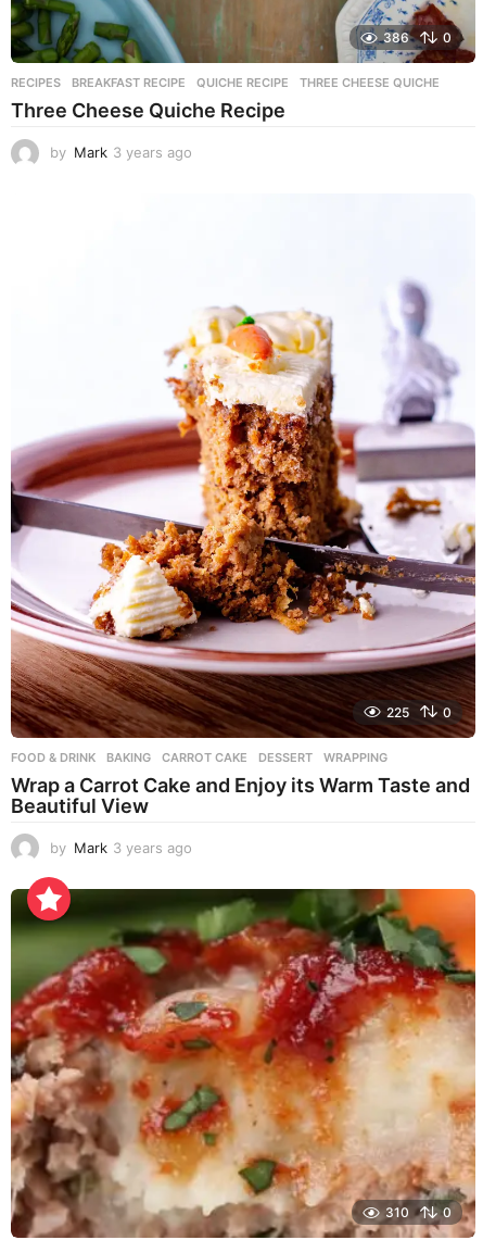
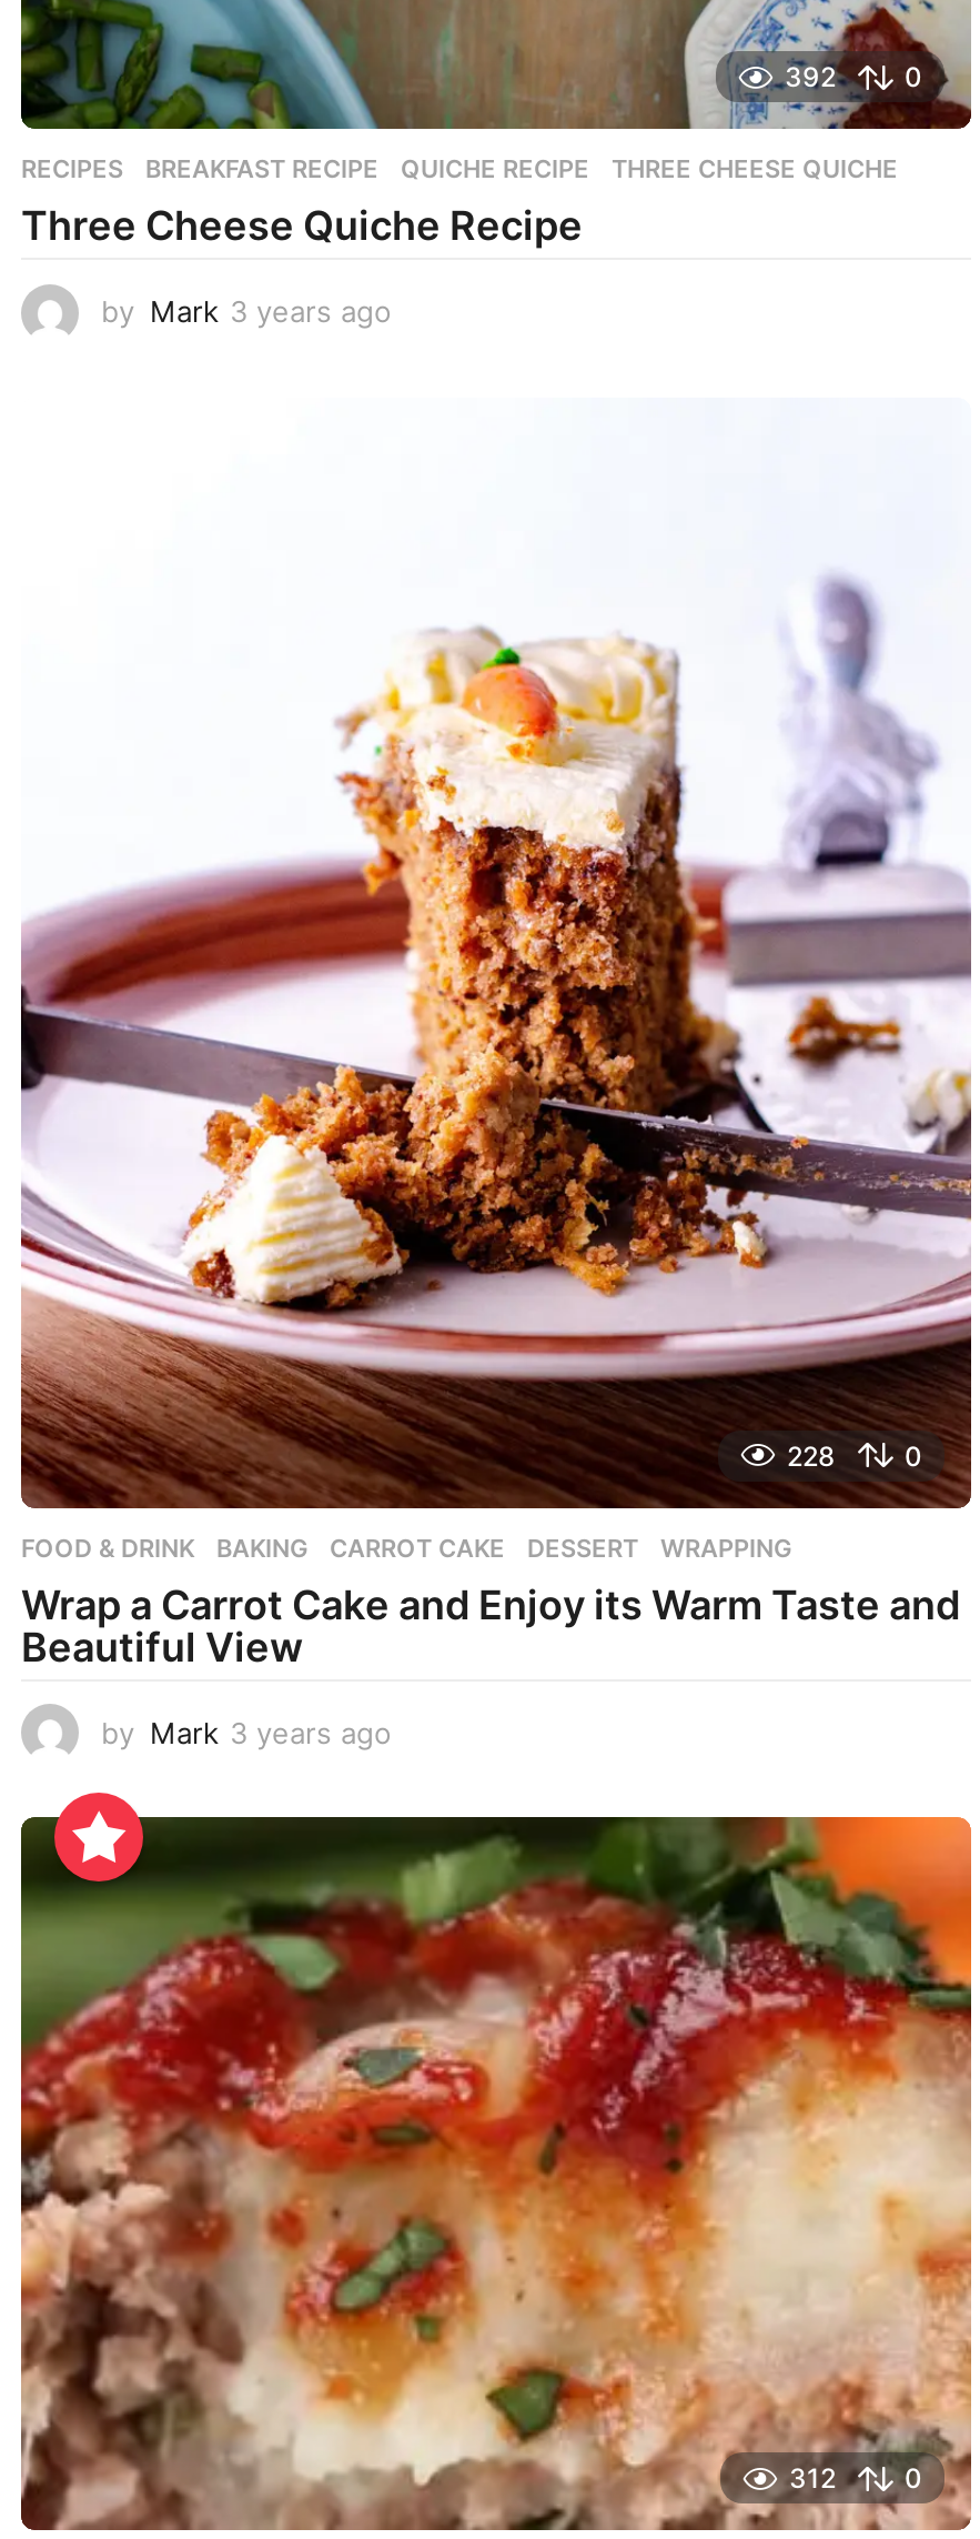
[383,29,409,46] 386 -> [785,60,836,94] 392
[386,704,409,720] 225 -> [787,1439,836,1472] 228
[385,1204,409,1221] 310 -> [789,2461,836,2495] 312

